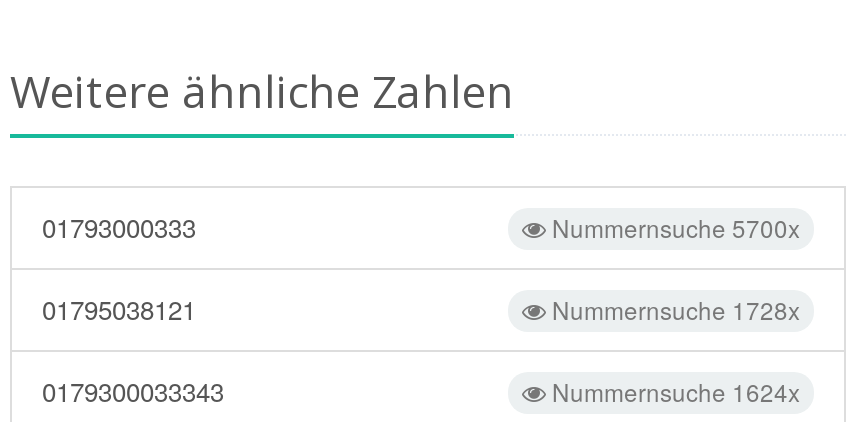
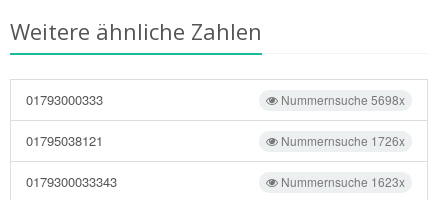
[546,210,800,244] Nummernsuche 5700x -> [278,91,405,108] Nummernsuche 5698x
[546,292,800,326] Nummernsuche 1728x -> [278,132,405,149] Nummernsuche 1726x
[546,374,800,408] Nummernsuche 1624x -> [278,173,405,190] Nummernsuche 1623x

